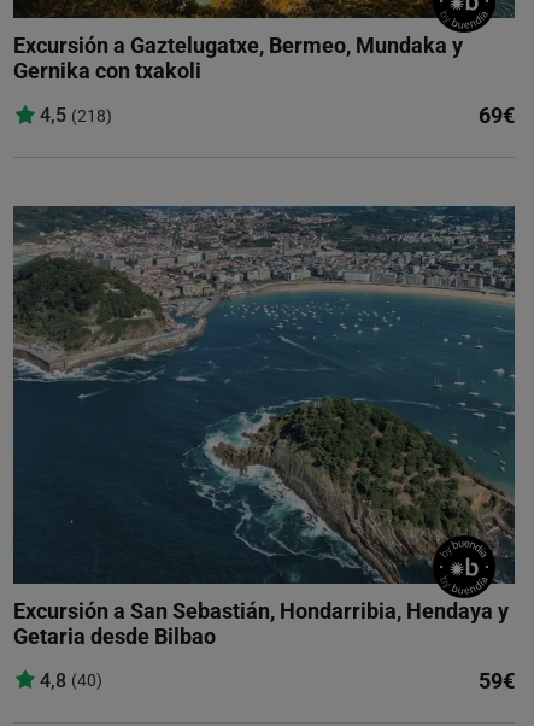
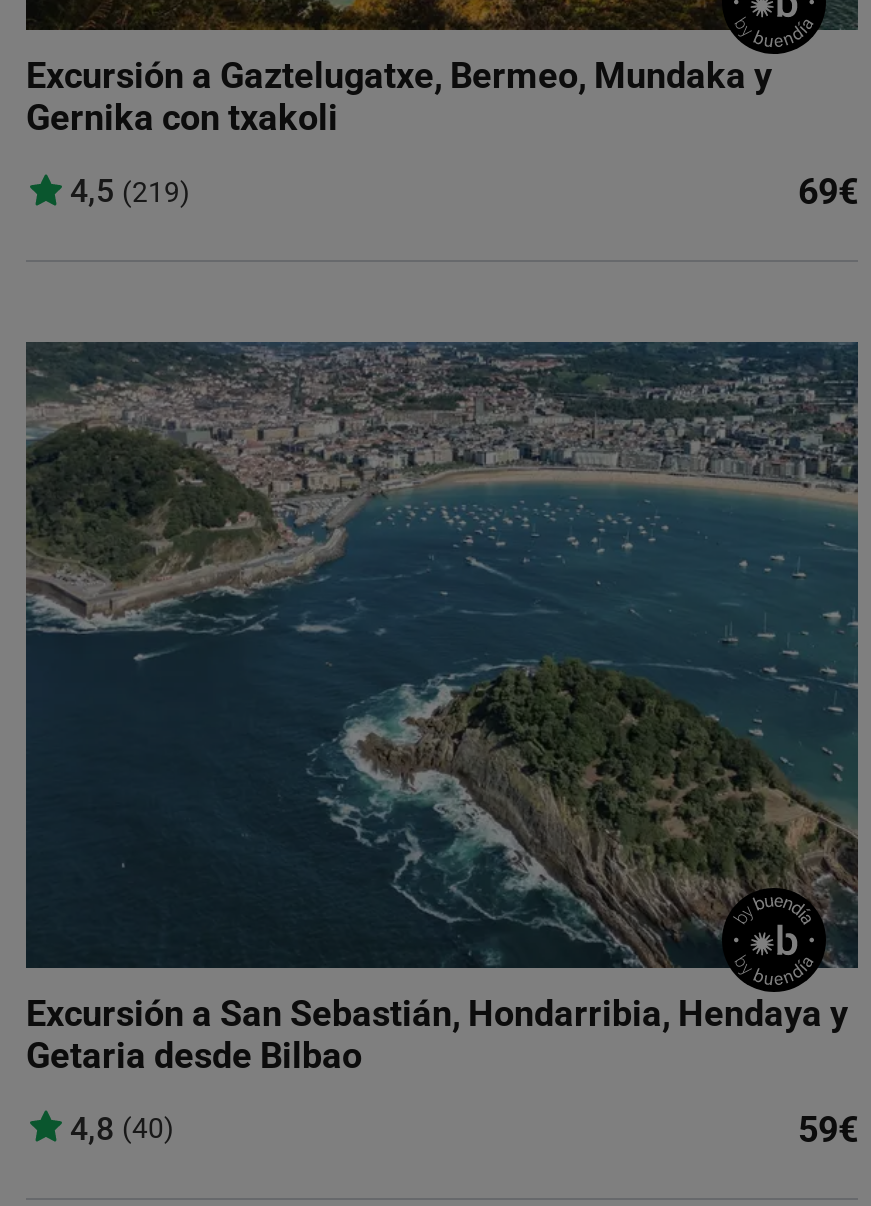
[40,104,112,127] 4,5 (218) -> [70,173,190,211] 4,5 (219)

